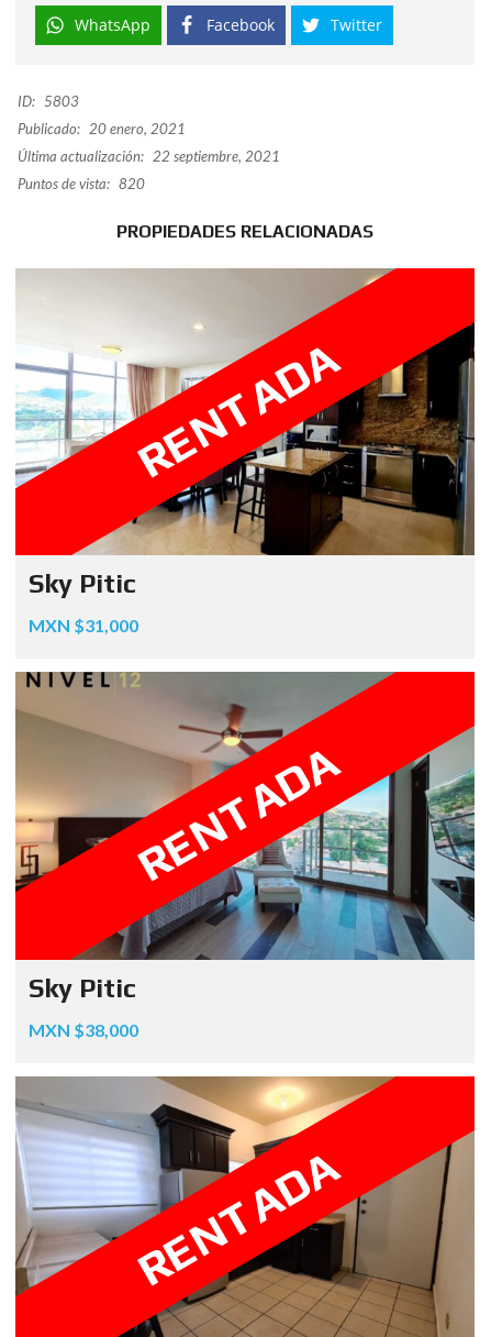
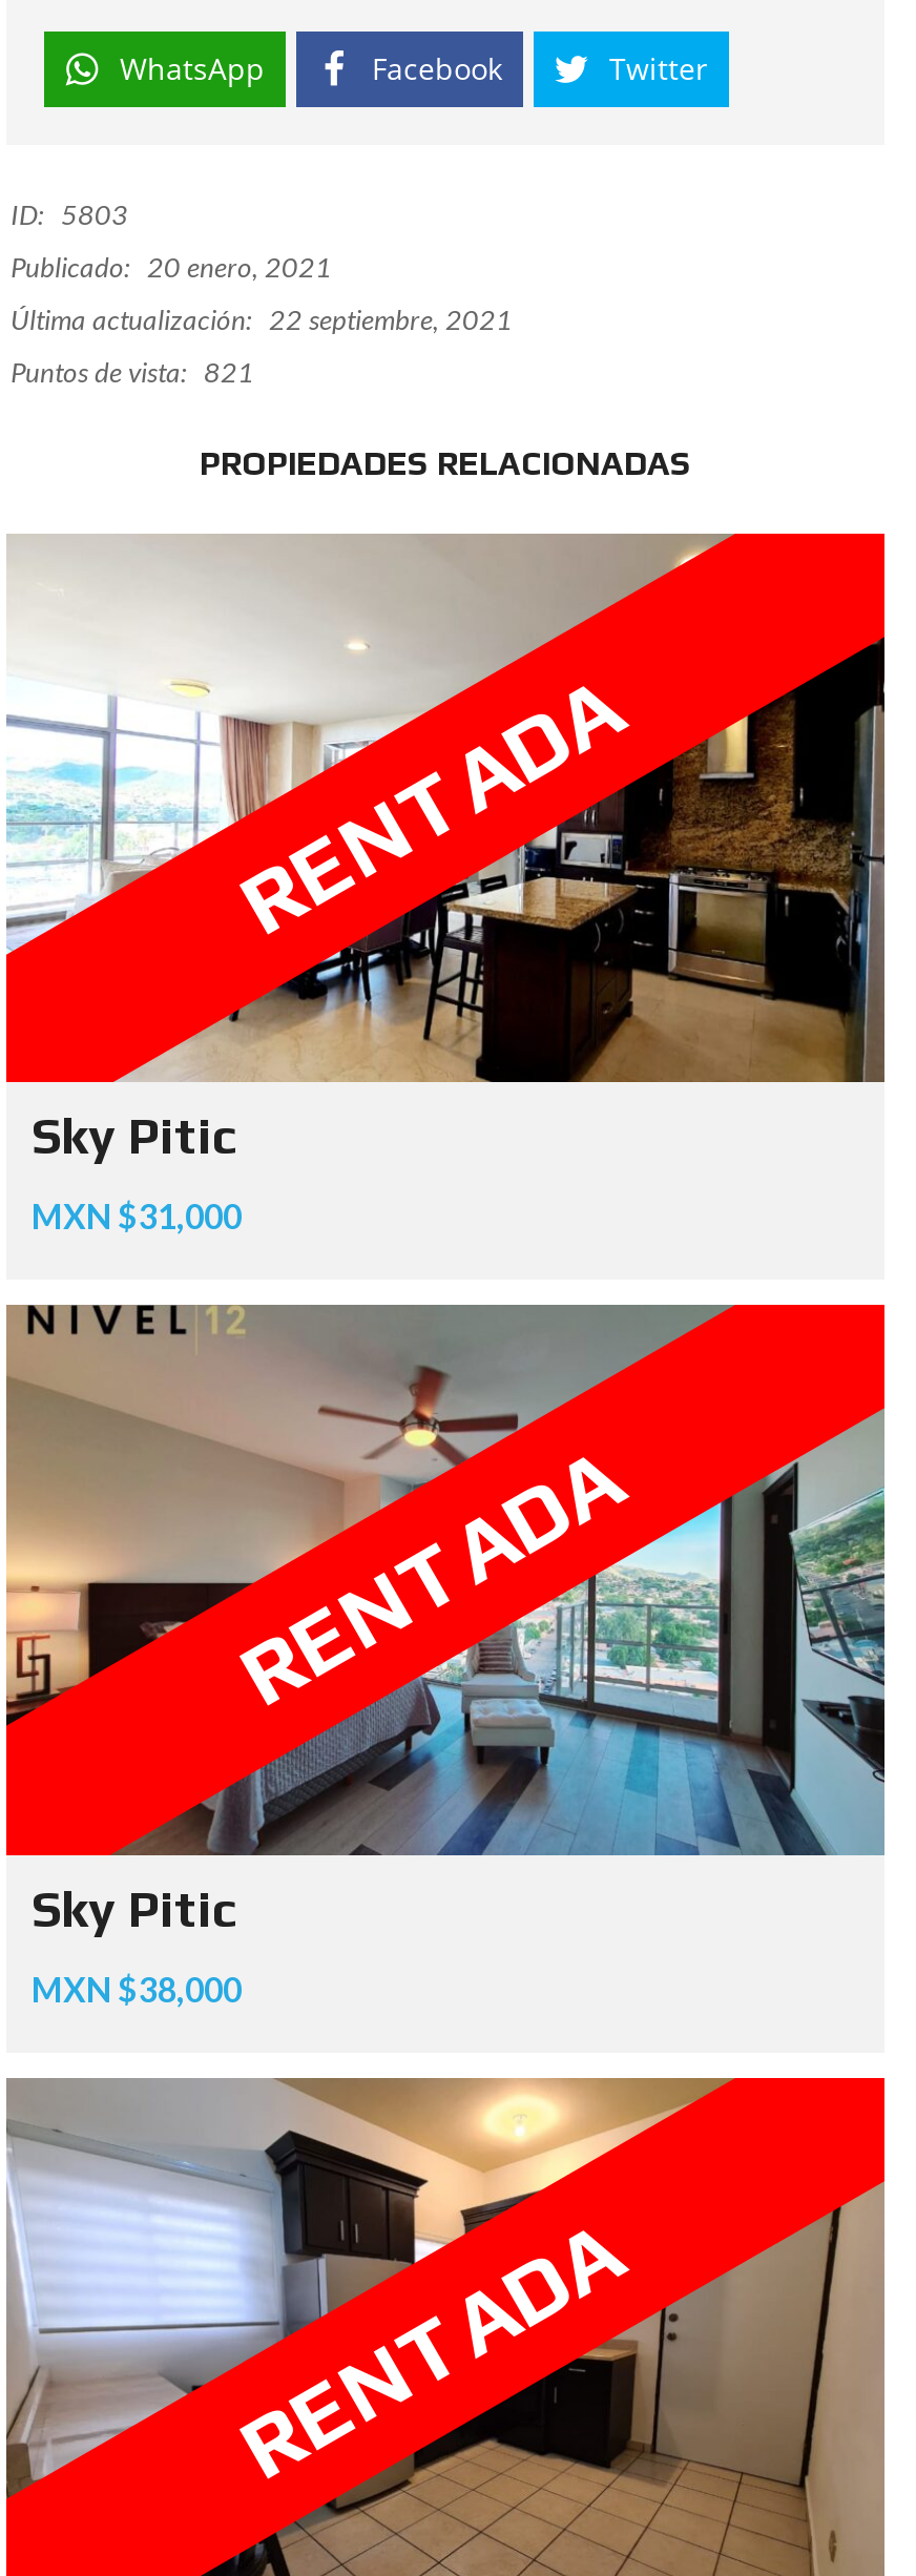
[18,175,145,192] Puntos de vista: 820 -> [11,355,254,389] Puntos de vista: 821

